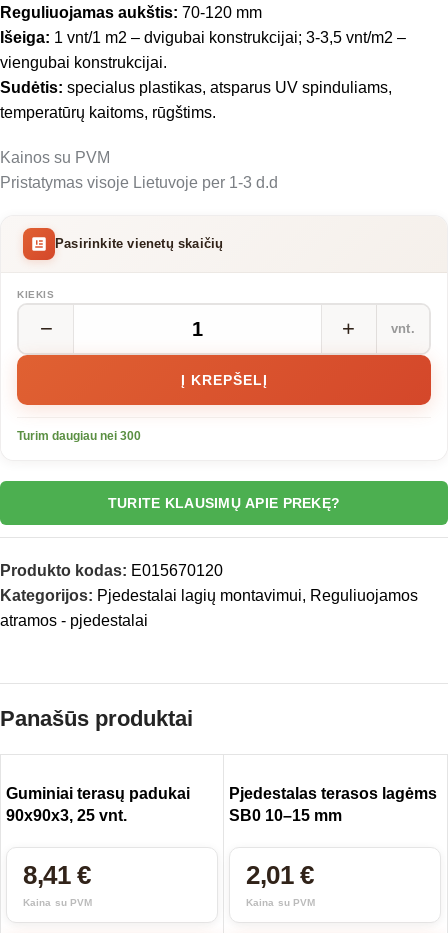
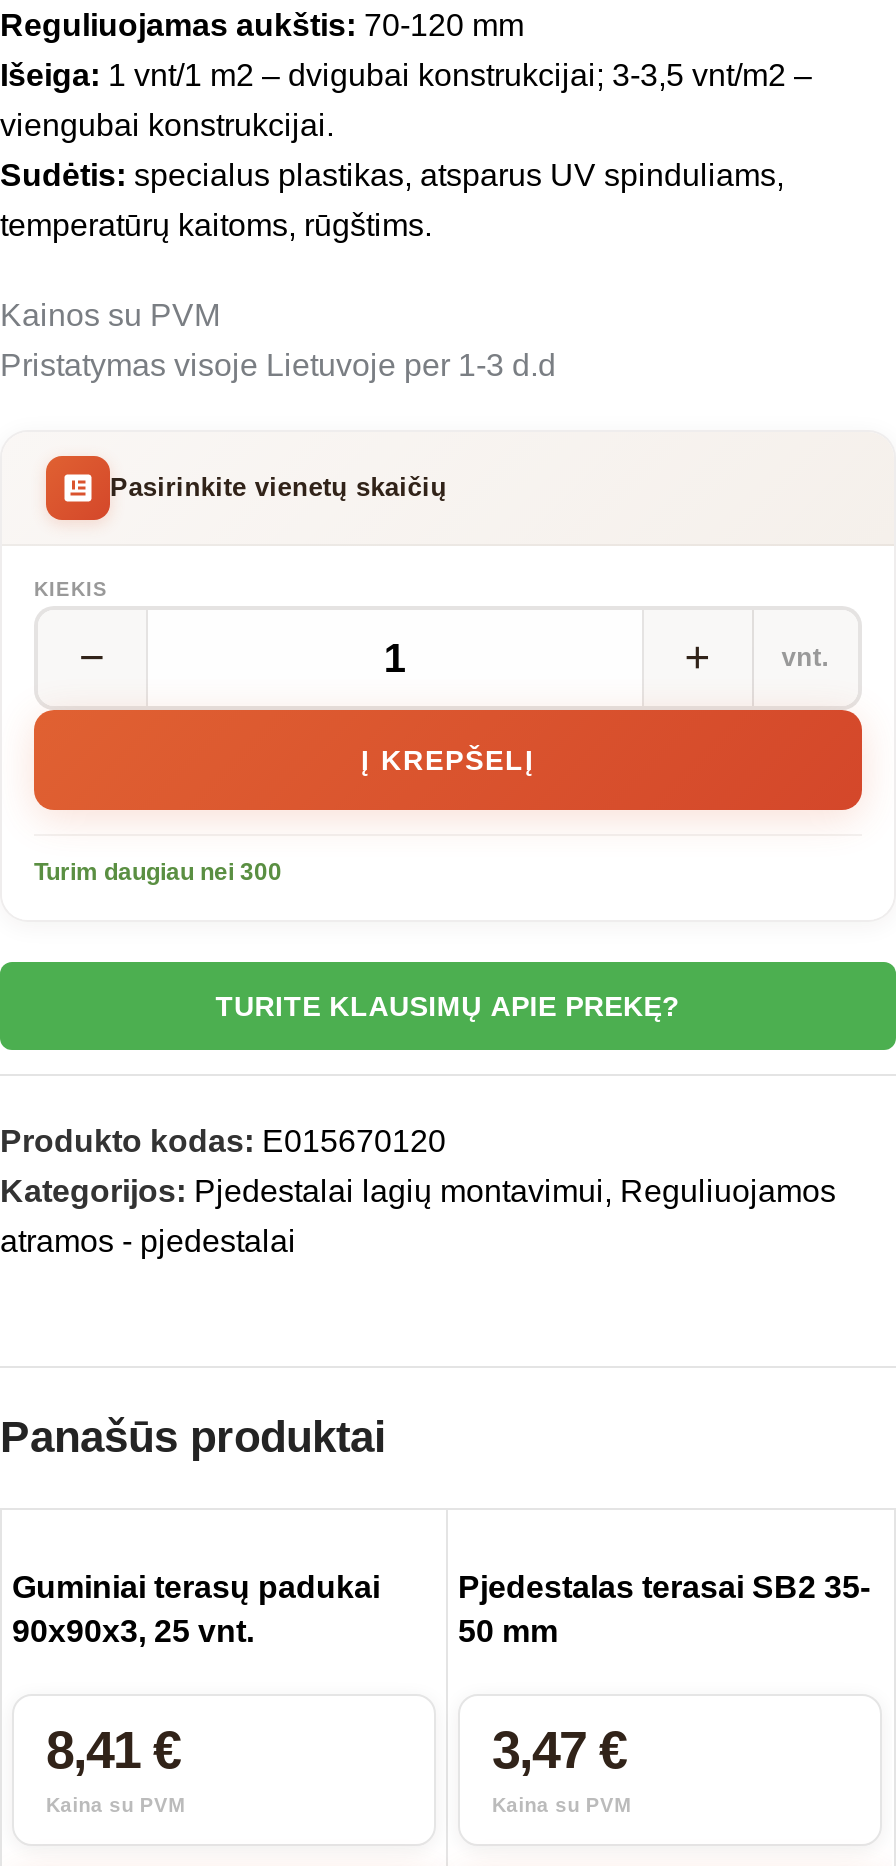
[229,785,437,824] Pjedestalas terasos lagėms | SB0 10–15 mm -> [458,1570,870,1648] Pjedestalas terasai SB2 35- | 50 mm
[246,860,313,890] 2,01 € -> [492,1720,626,1780] 3,47 €

